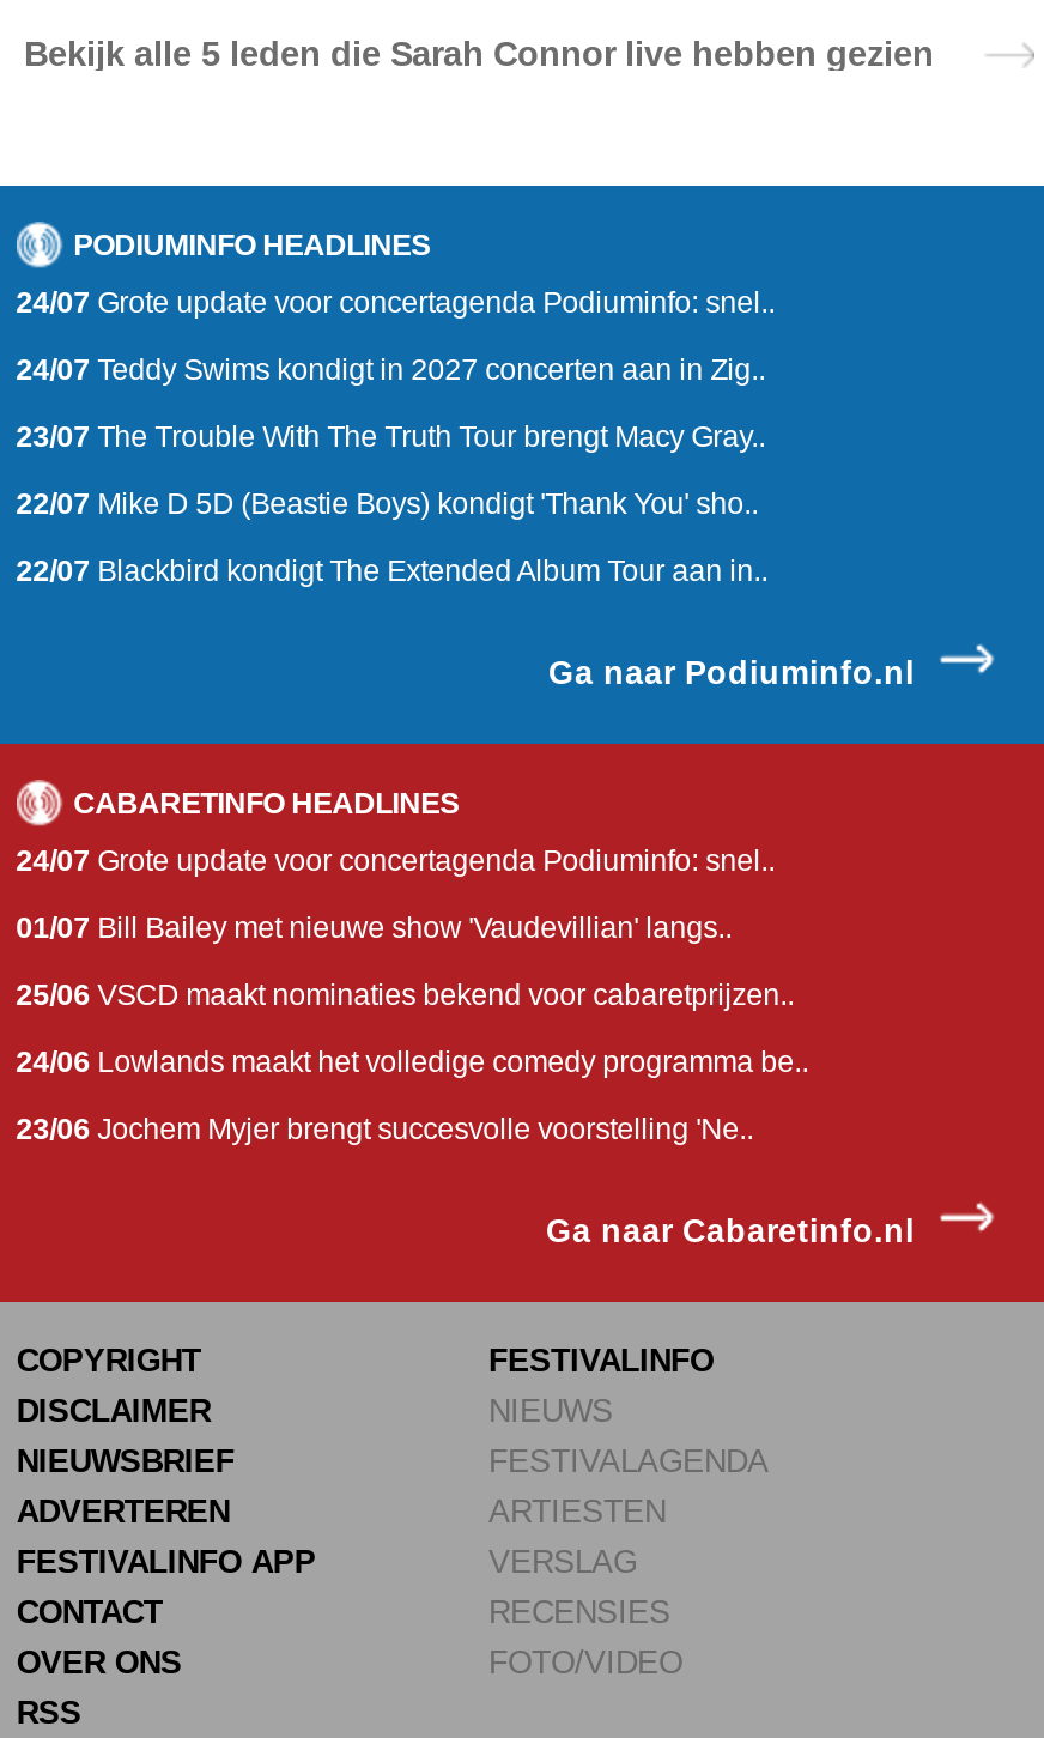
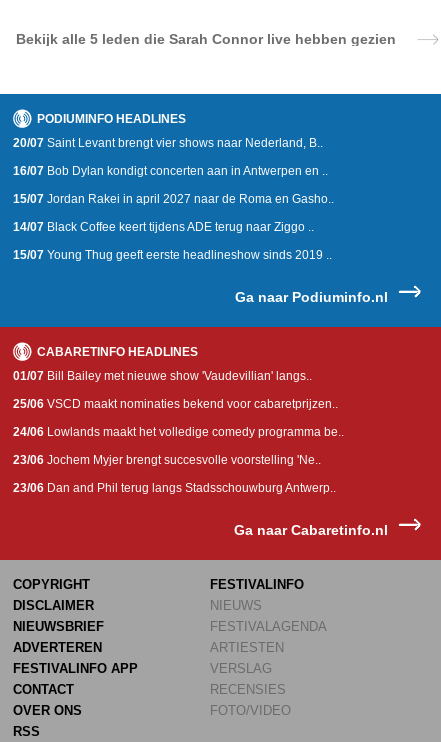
[16,285,775,319] 24/07 Grote update voor concertagenda Podiuminfo: snel.. -> [13,135,323,149] 20/07 Saint Levant brengt vier shows naar Nederland, B..
[16,352,765,386] 24/07 Teddy Swims kondigt in 2027 concerten aan in Zig.. -> [13,163,328,177] 16/07 Bob Dylan kondigt concerten aan in Antwerpen en ..
[16,419,765,453] 23/07 The Trouble With The Truth Tour brengt Macy Gray.. -> [13,191,334,205] 15/07 Jordan Rakei in april 2027 naar de Roma en Gasho..
[16,486,758,520] 22/07 Mike D 5D (Beastie Boys) kondigt 'Thank You' sho.. -> [13,219,314,233] 14/07 Black Coffee keert tijdens ADE terug naar Ziggo ..
[16,553,768,587] 22/07 Blackbird kondigt The Extended Album Tour aan in.. -> [13,247,332,261] 15/07 Young Thug geeft eerste headlineshow sinds 2019 ..
[16,843,775,877] 24/07 Grote update voor concertagenda Podiuminfo: snel.. -> none
moved [16,910,808,1145] -> [13,368,344,466]: 01/07 Bill Bailey met nieuwe show 'Vaudevillian' langs.. | 25/06 VSCD maakt nominaties bekend voor cabaretprijzen.. | 24/06 Lowlands maakt het volledige comedy programma be.. | 23/06 Jochem Myjer brengt succesvolle voorstelling 'Ne..
none -> [13,480,336,494] 23/06 Dan and Phil terug langs Stadsschouwburg Antwerp..

